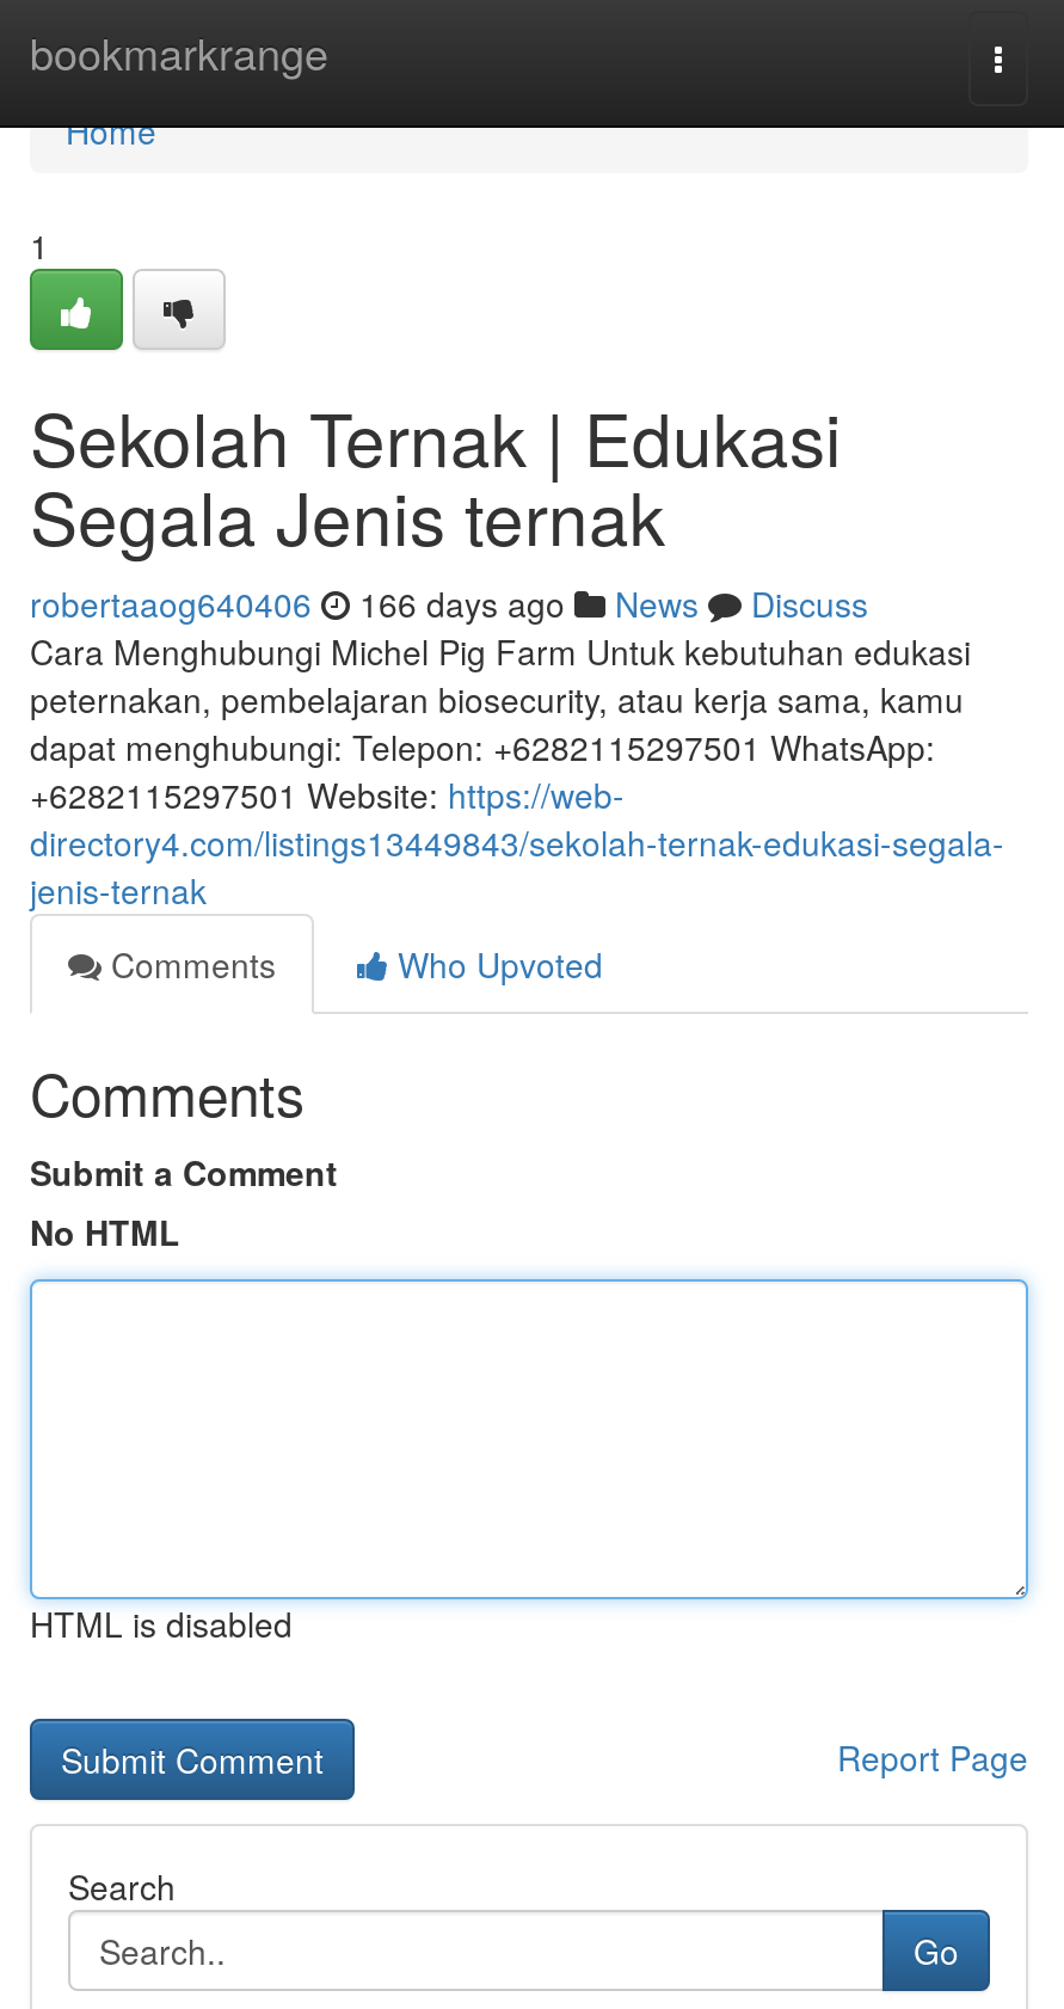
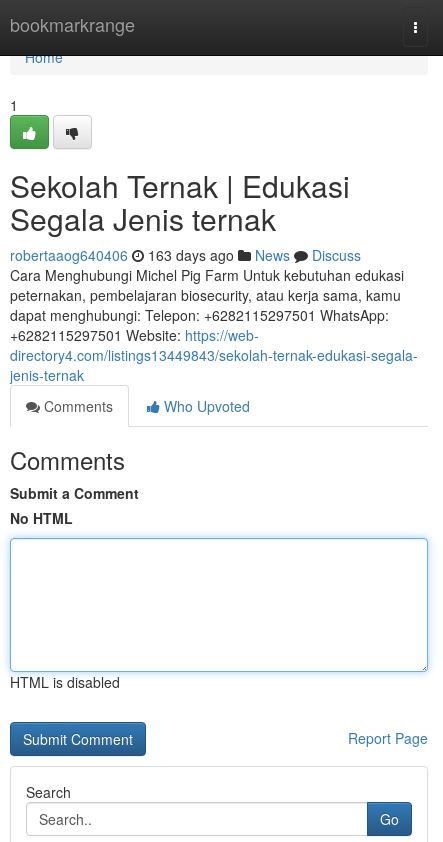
[30,579,868,627] robertaaog640406 166 days ago News Discuss -> [10,245,361,265] robertaaog640406 163 days ago News Discuss

